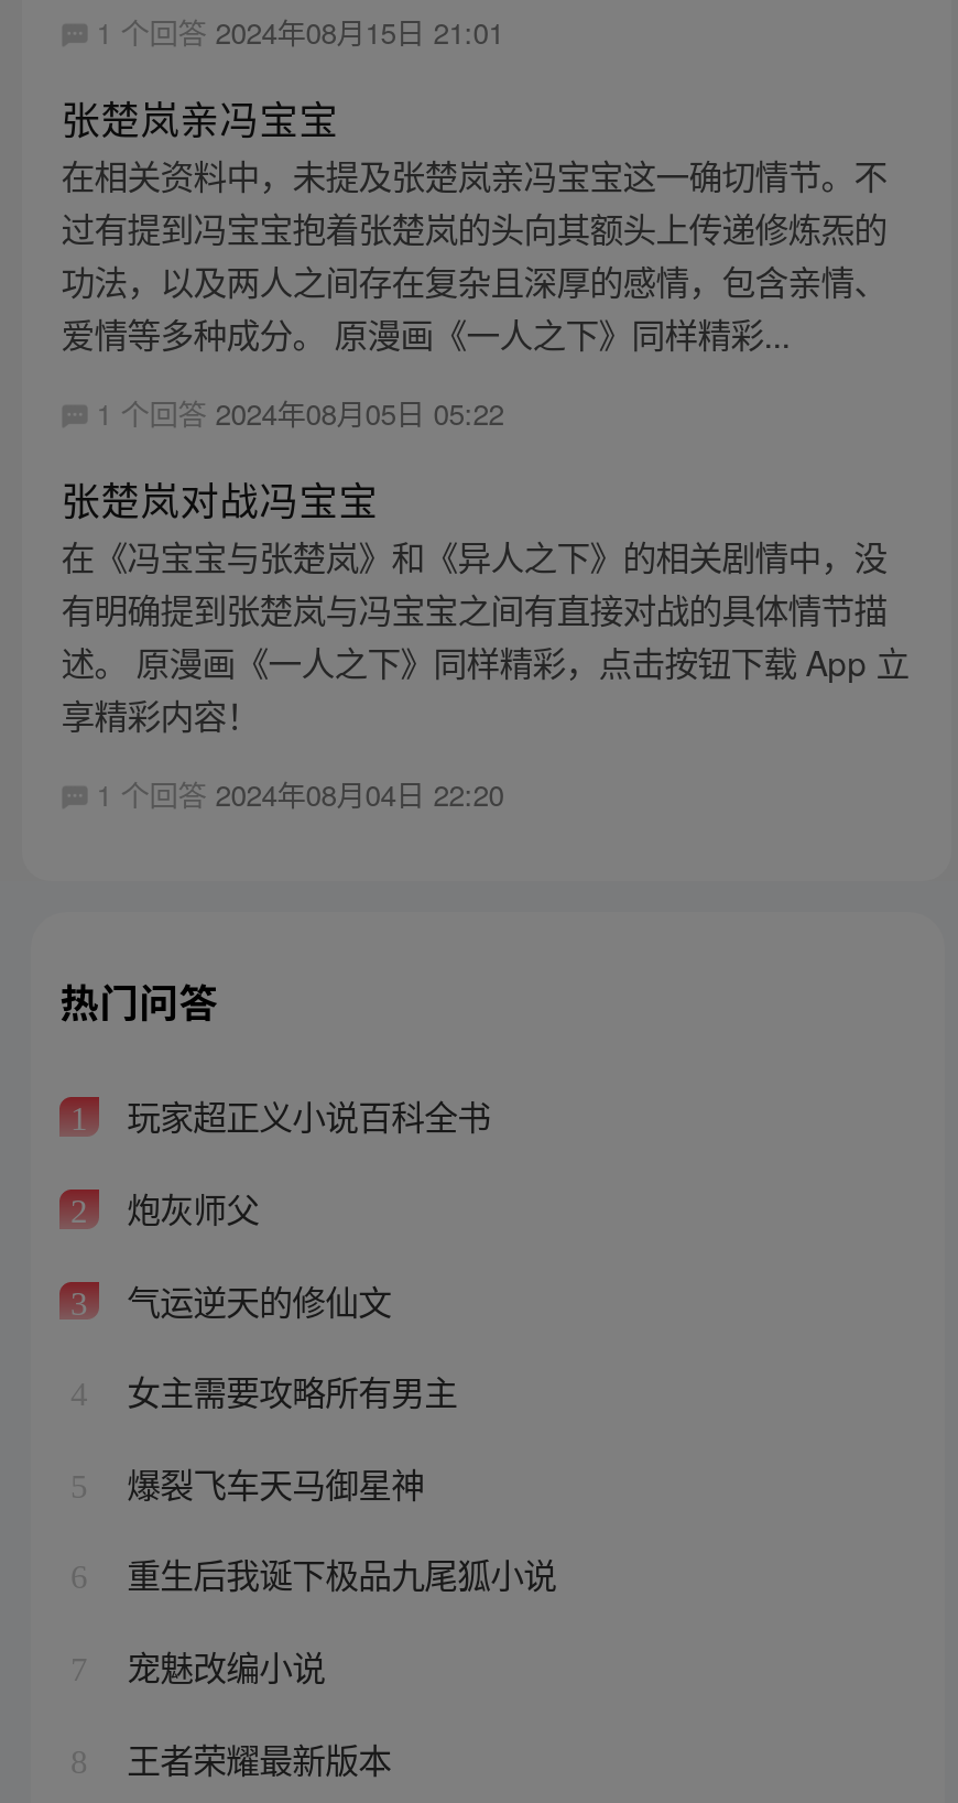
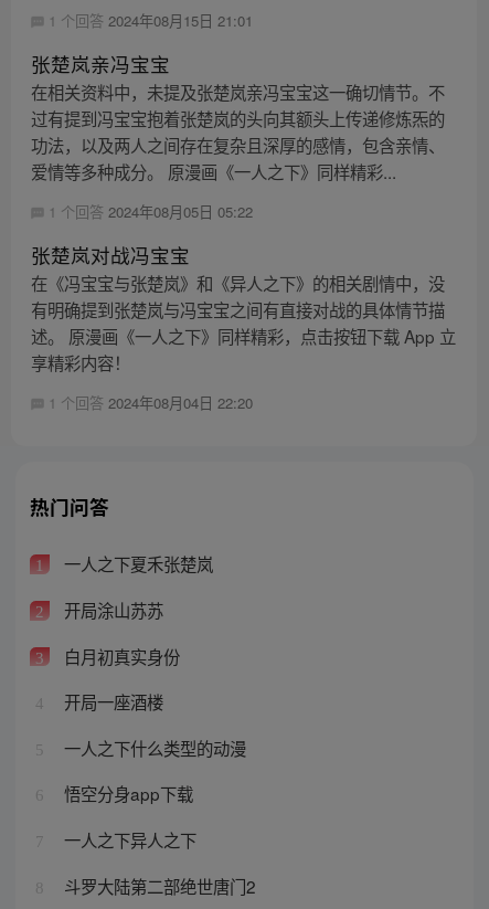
[118,1091,490,1140] 玩家超正义小说百科全书 -> [59,552,213,576] 一人之下夏禾张楚岚
[118,1183,259,1232] 炮灰师父 -> [59,598,163,622] 开局涂山苏苏
[118,1275,391,1323] 气运逆天的修仙文 -> [59,644,179,668] 白月初真实身份
[118,1366,457,1415] 女主需要攻略所有男主 -> [59,690,163,714] 开局一座酒楼
[118,1458,424,1507] 爆裂飞车天马御星神 -> [59,735,246,760] 一人之下什么类型的动漫
[118,1550,556,1598] 重生后我诞下极品九尾狐小说 -> [59,781,193,806] 悟空分身app下载
[118,1641,325,1690] 宠魅改编小说 -> [59,827,196,852] 一人之下异人之下
[118,1733,391,1781] 王者荣耀最新版本 -> [59,873,256,898] 斗罗大陆第二部绝世唐门2

